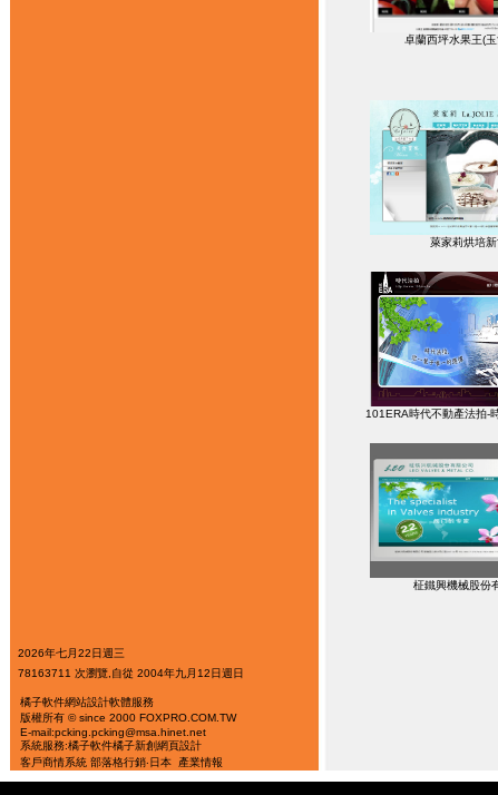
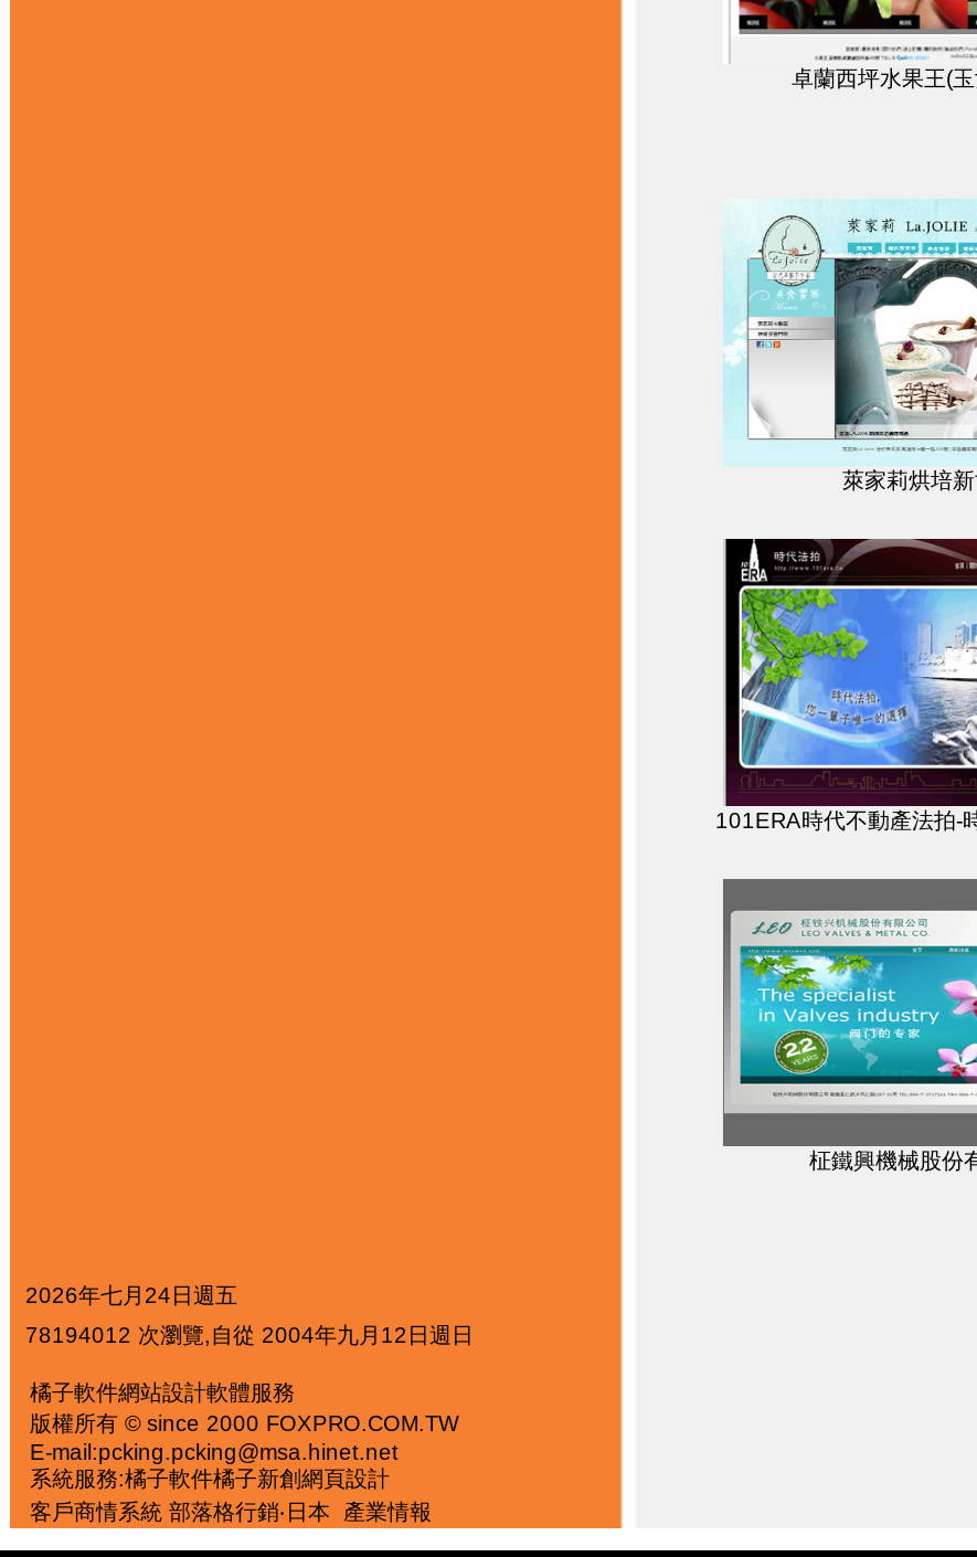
[11,647,131,659] 2026年七月22日週三 -> [12,1283,251,1307] 2026年七月24日週五
[11,667,244,679] 78163711 次瀏覽,自從 2004年九月12日週日 -> [12,1323,474,1347] 78194012 次瀏覽,自從 2004年九月12日週日

